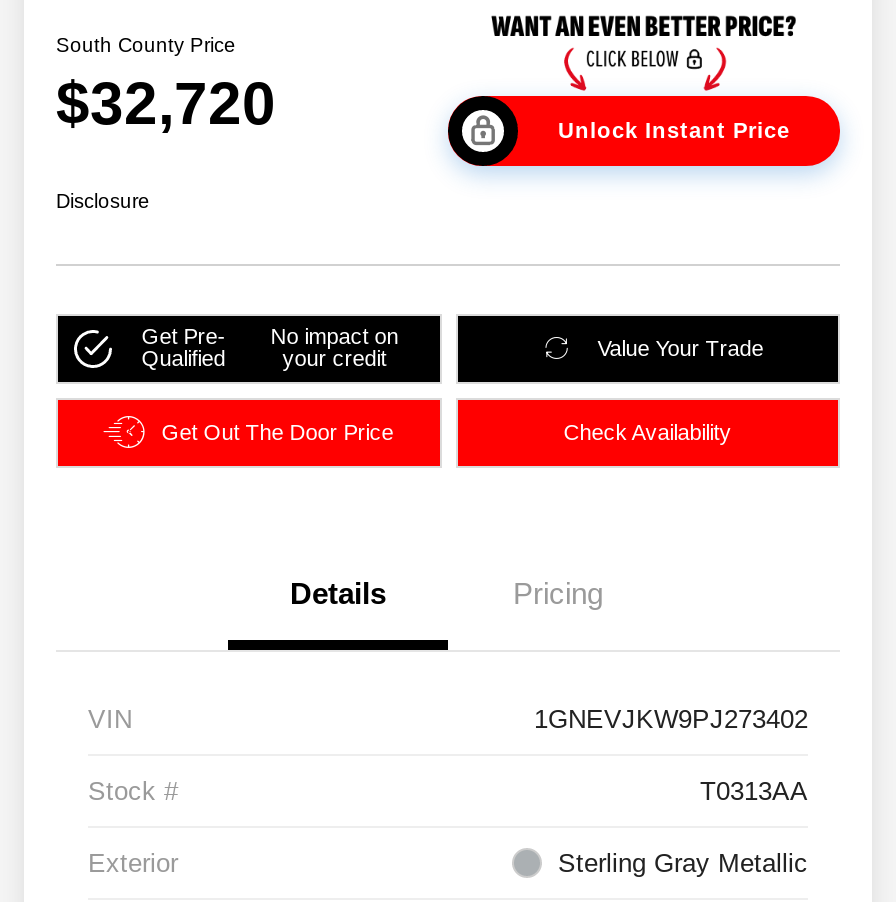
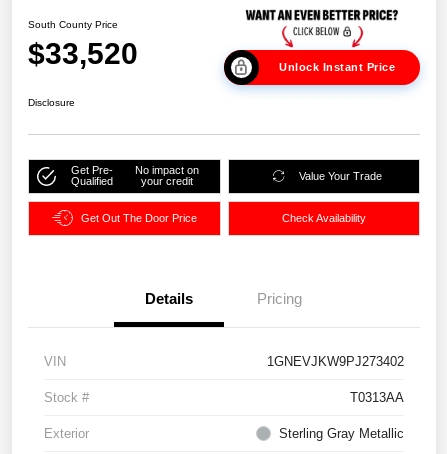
[56,71,276,137] $32,720 -> [28,37,138,70] $33,520

